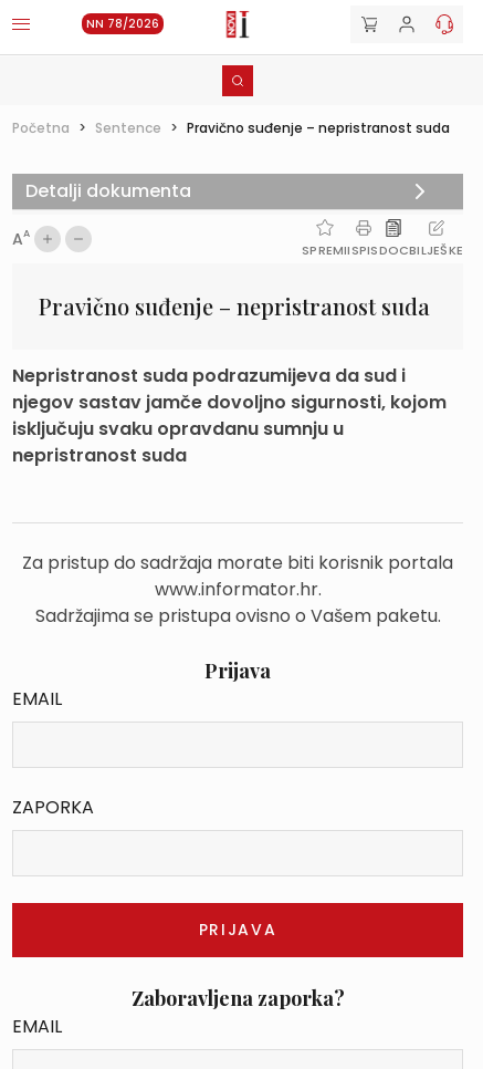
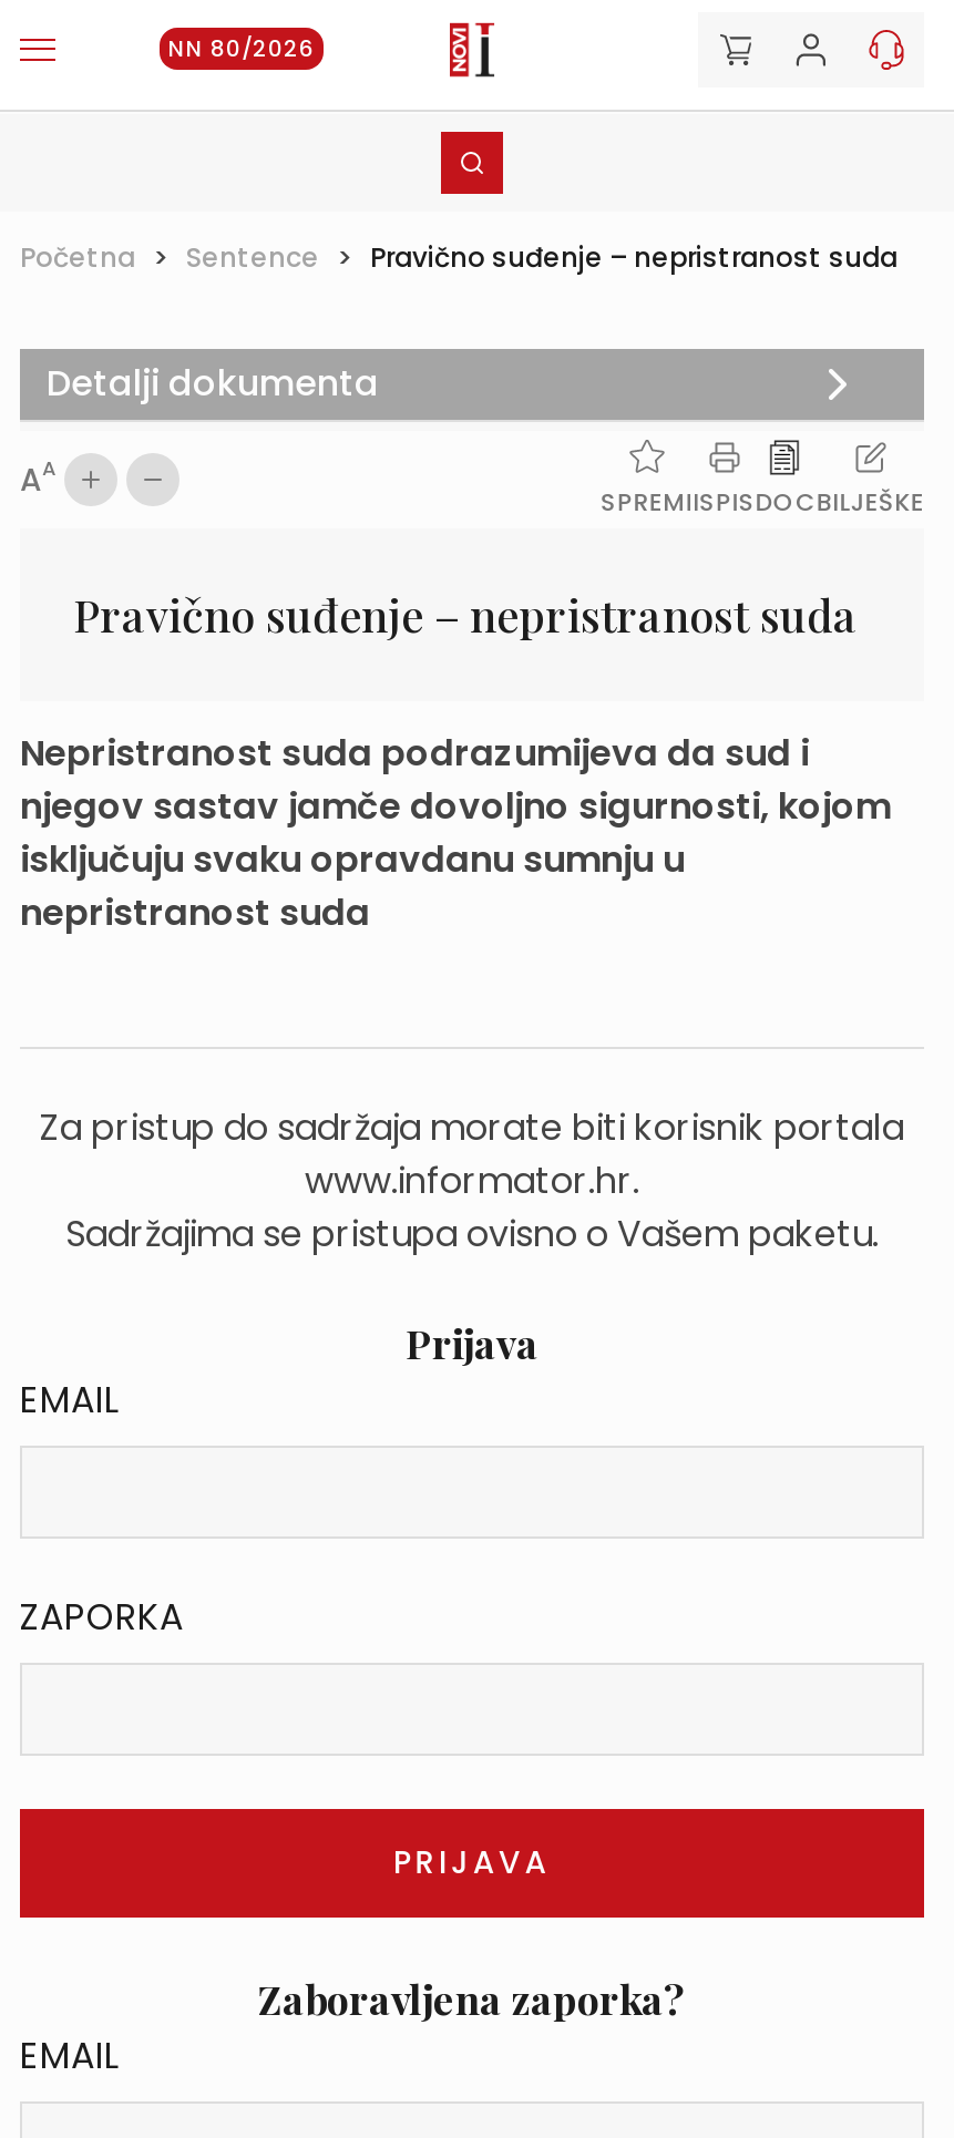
[86,15,159,32] NN 78/2026 -> [168,32,315,65] NN 80/2026

